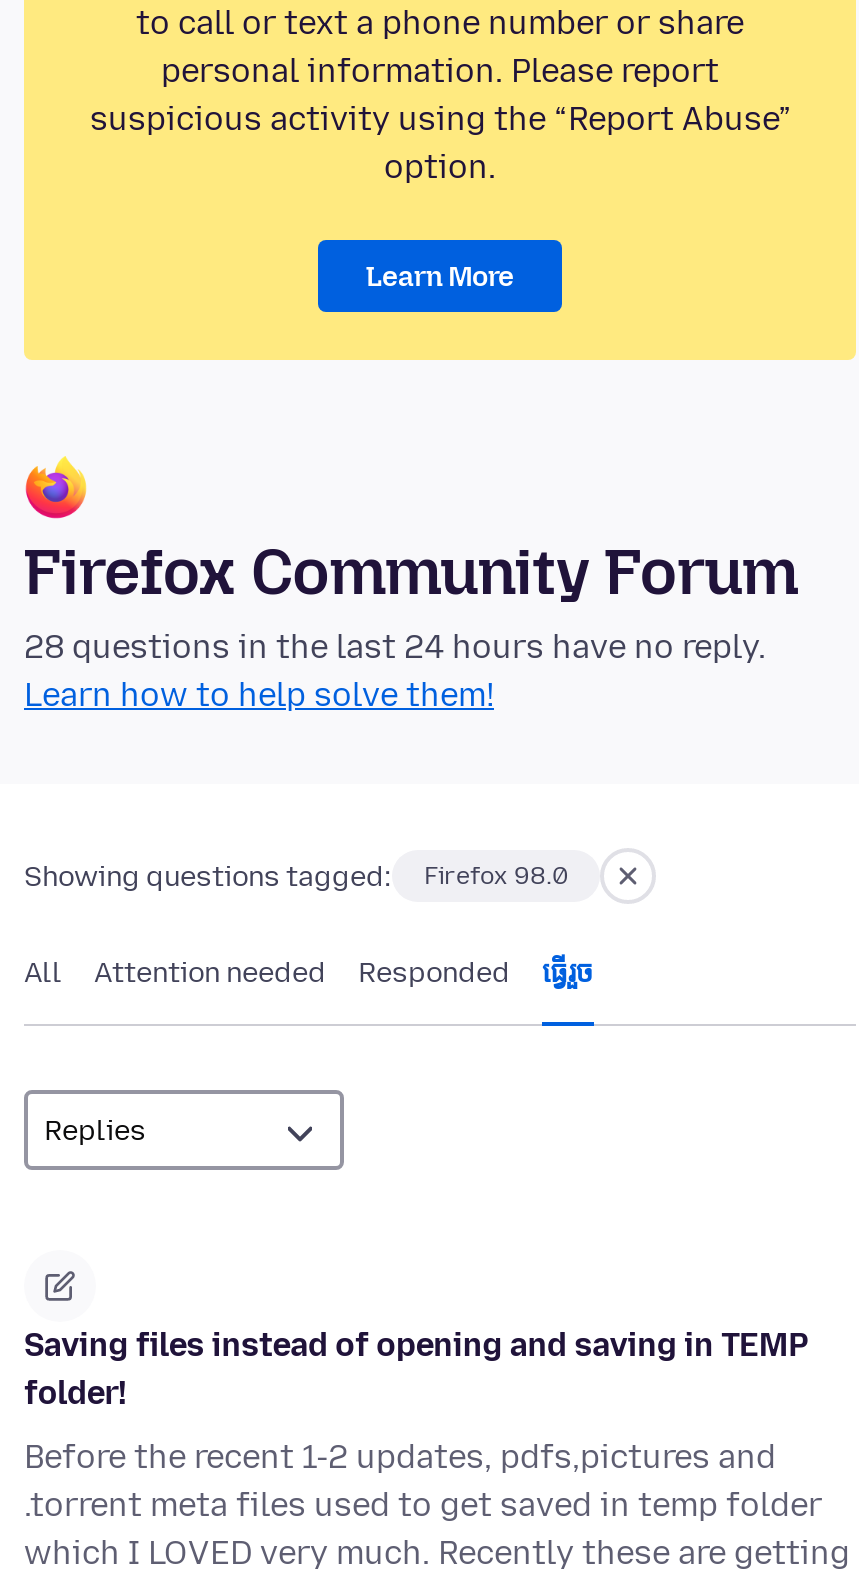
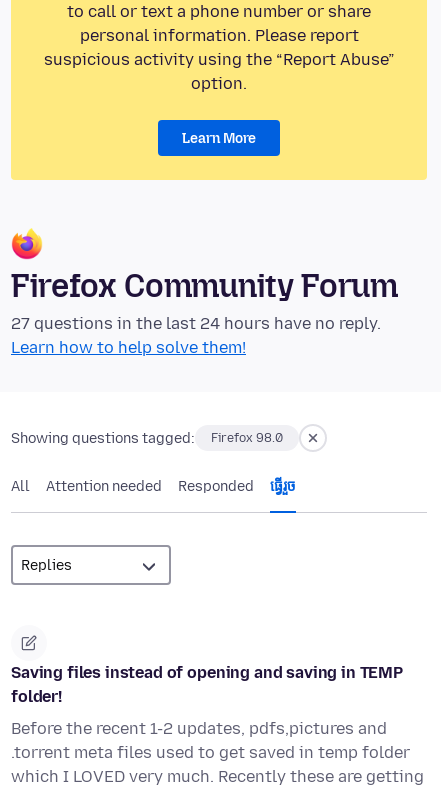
[24,629,766,667] 28 questions in the last 24 hours have no reply. -> [11,314,381,333] 27 questions in the last 24 hours have no reply.

